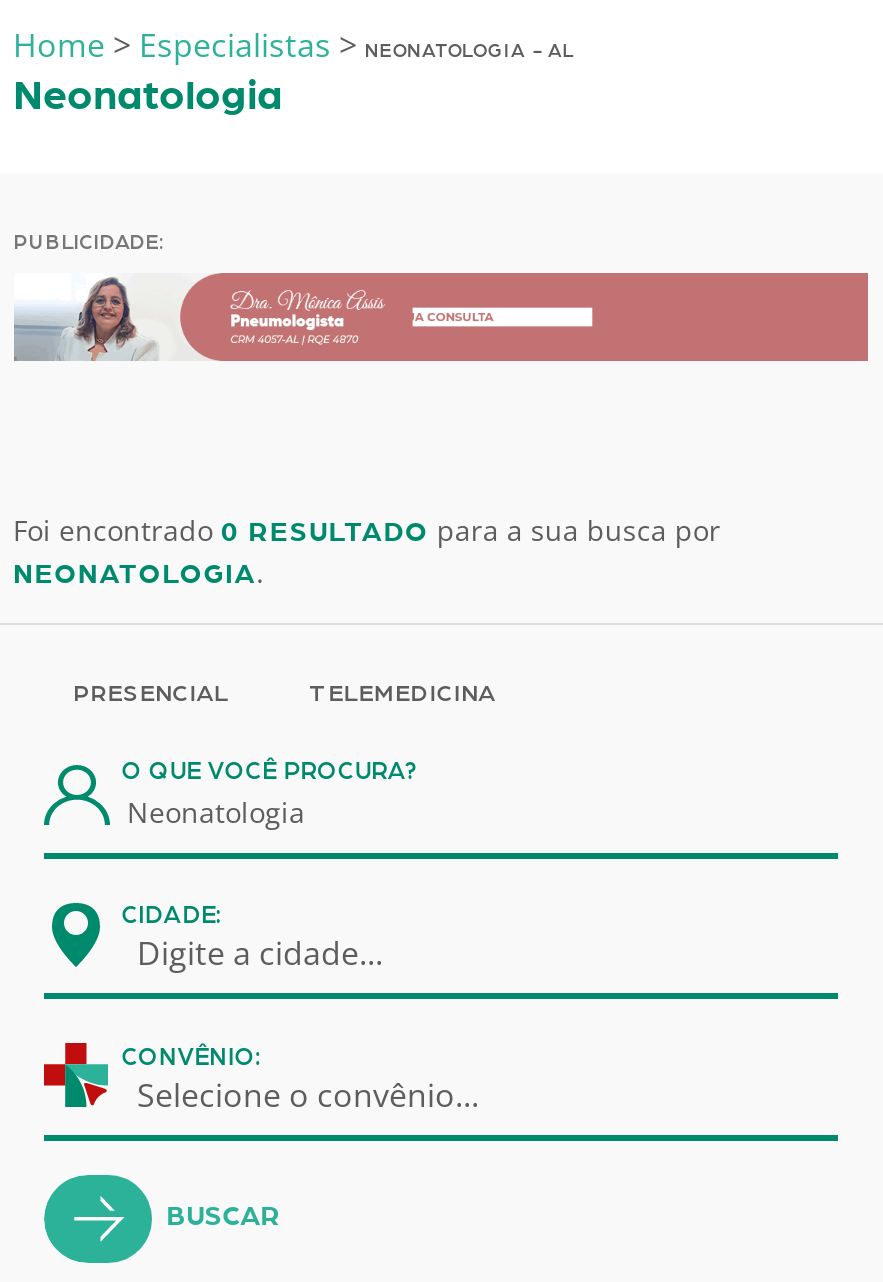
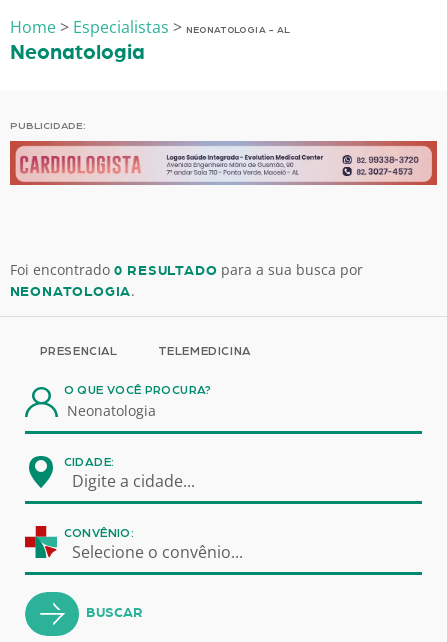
[12,271,868,363] [image] -> [9,140,436,186] [image]

